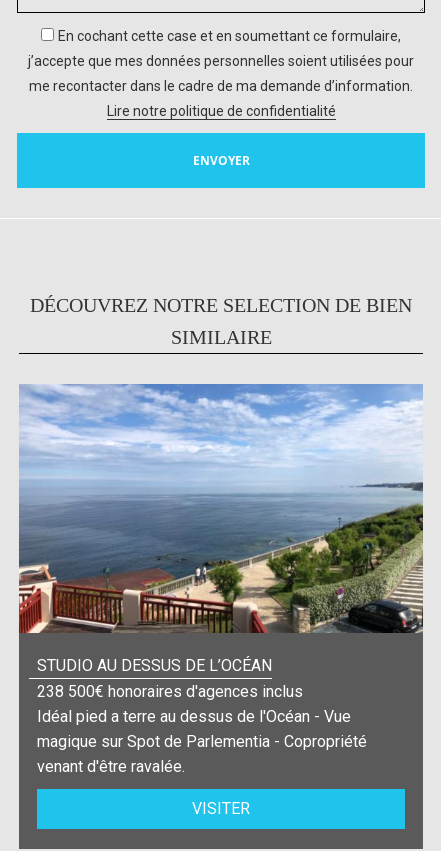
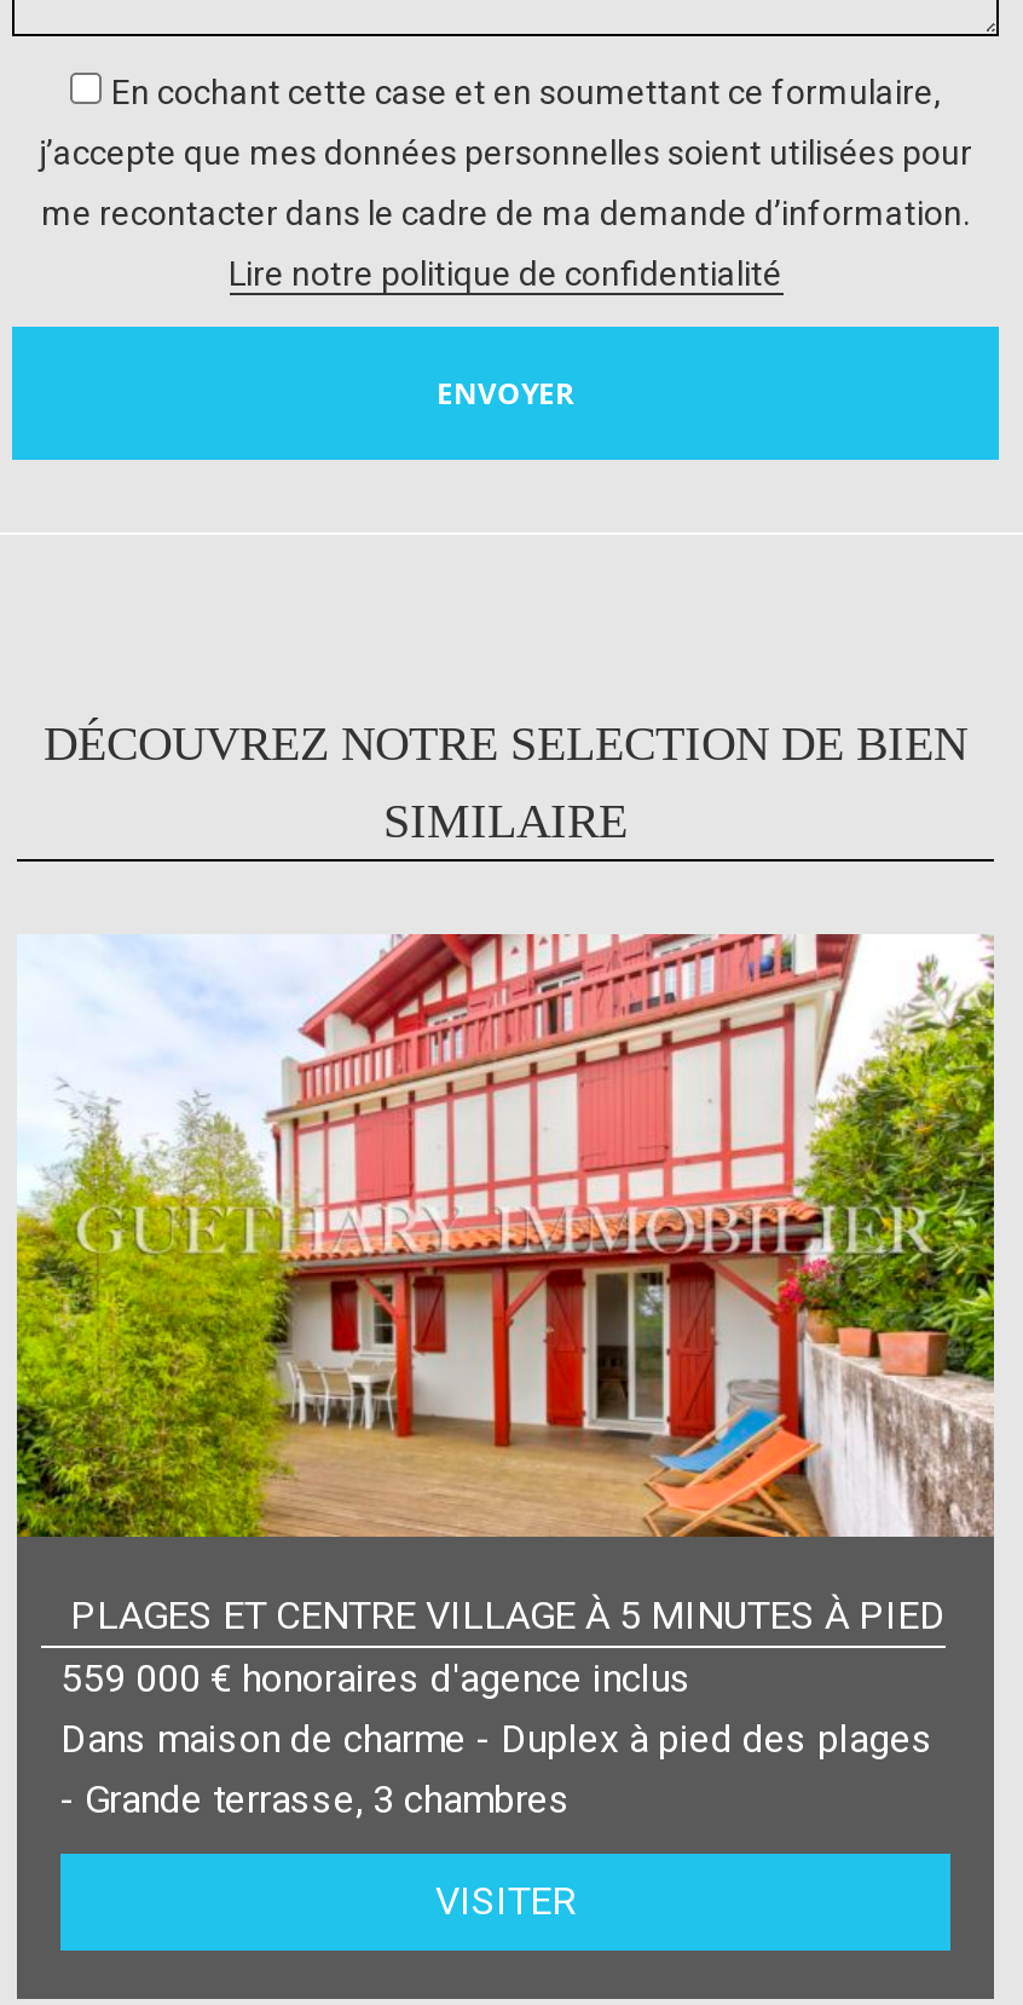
[18,383,424,776] [image] | STUDIO AU DESSUS DE L’OCÉAN | 238 500€ honoraires d'agences inclus | Idéal pied a terre au dessus de l'Océan - Vue | magique sur Spot de Parlementia - Copropriété | venant d'être ravalée. -> [15,932,996,1822] [image] | PLAGES ET CENTRE VILLAGE À 5 MINUTES À PIED | 559 000 € honoraires d'agence inclus | Dans maison de charme - Duplex à pied des plages | - Grande terrasse, 3 chambres

